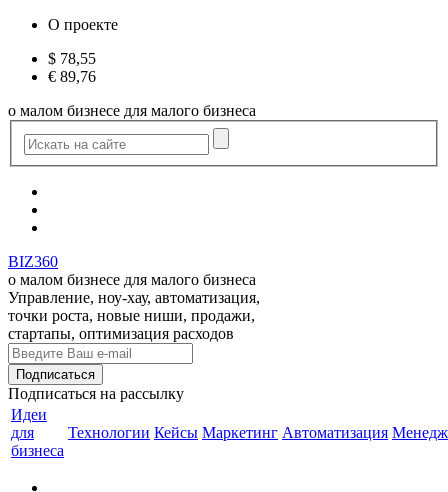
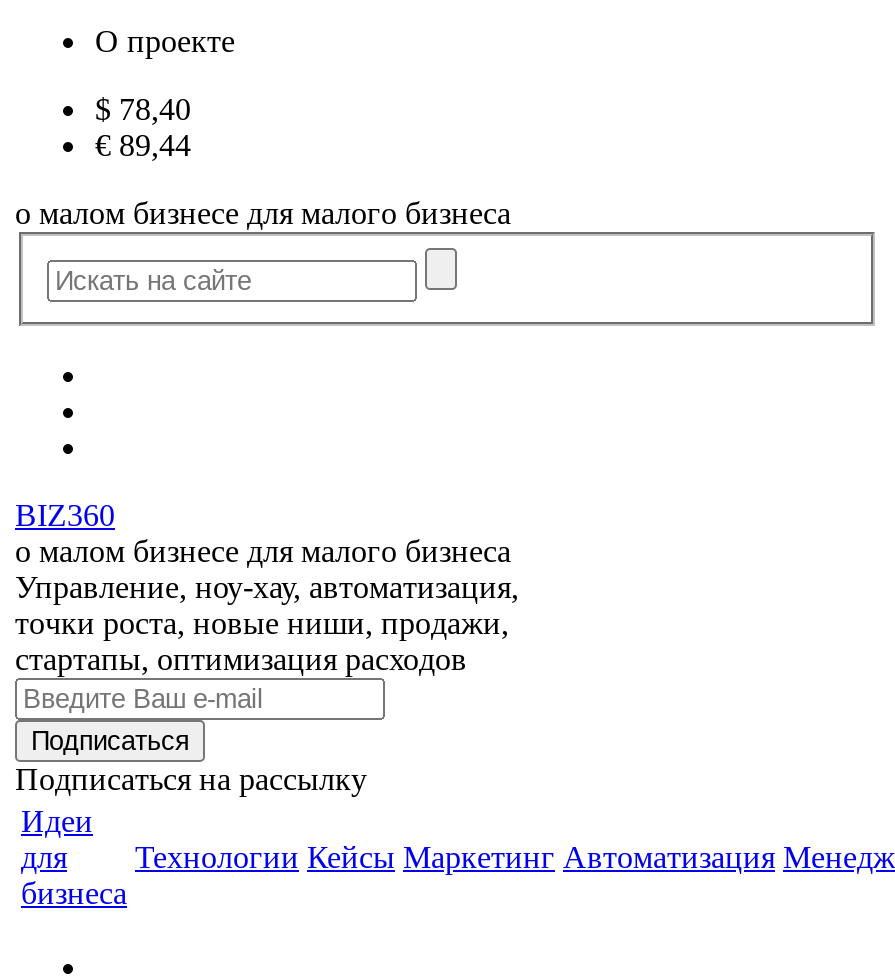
[48,50,96,67] $78,55 -> [95,92,191,126] $78,40
[48,68,96,85] €89,76 -> [95,128,191,162] €89,44

